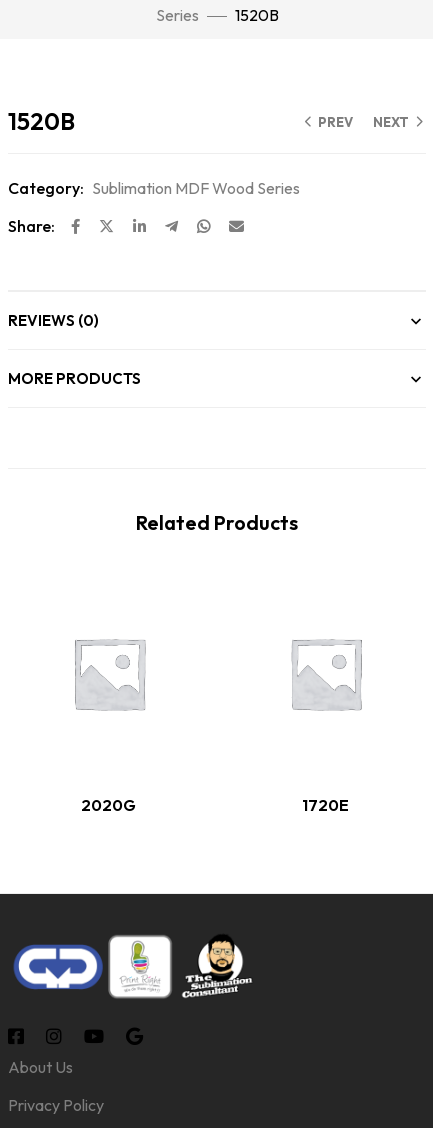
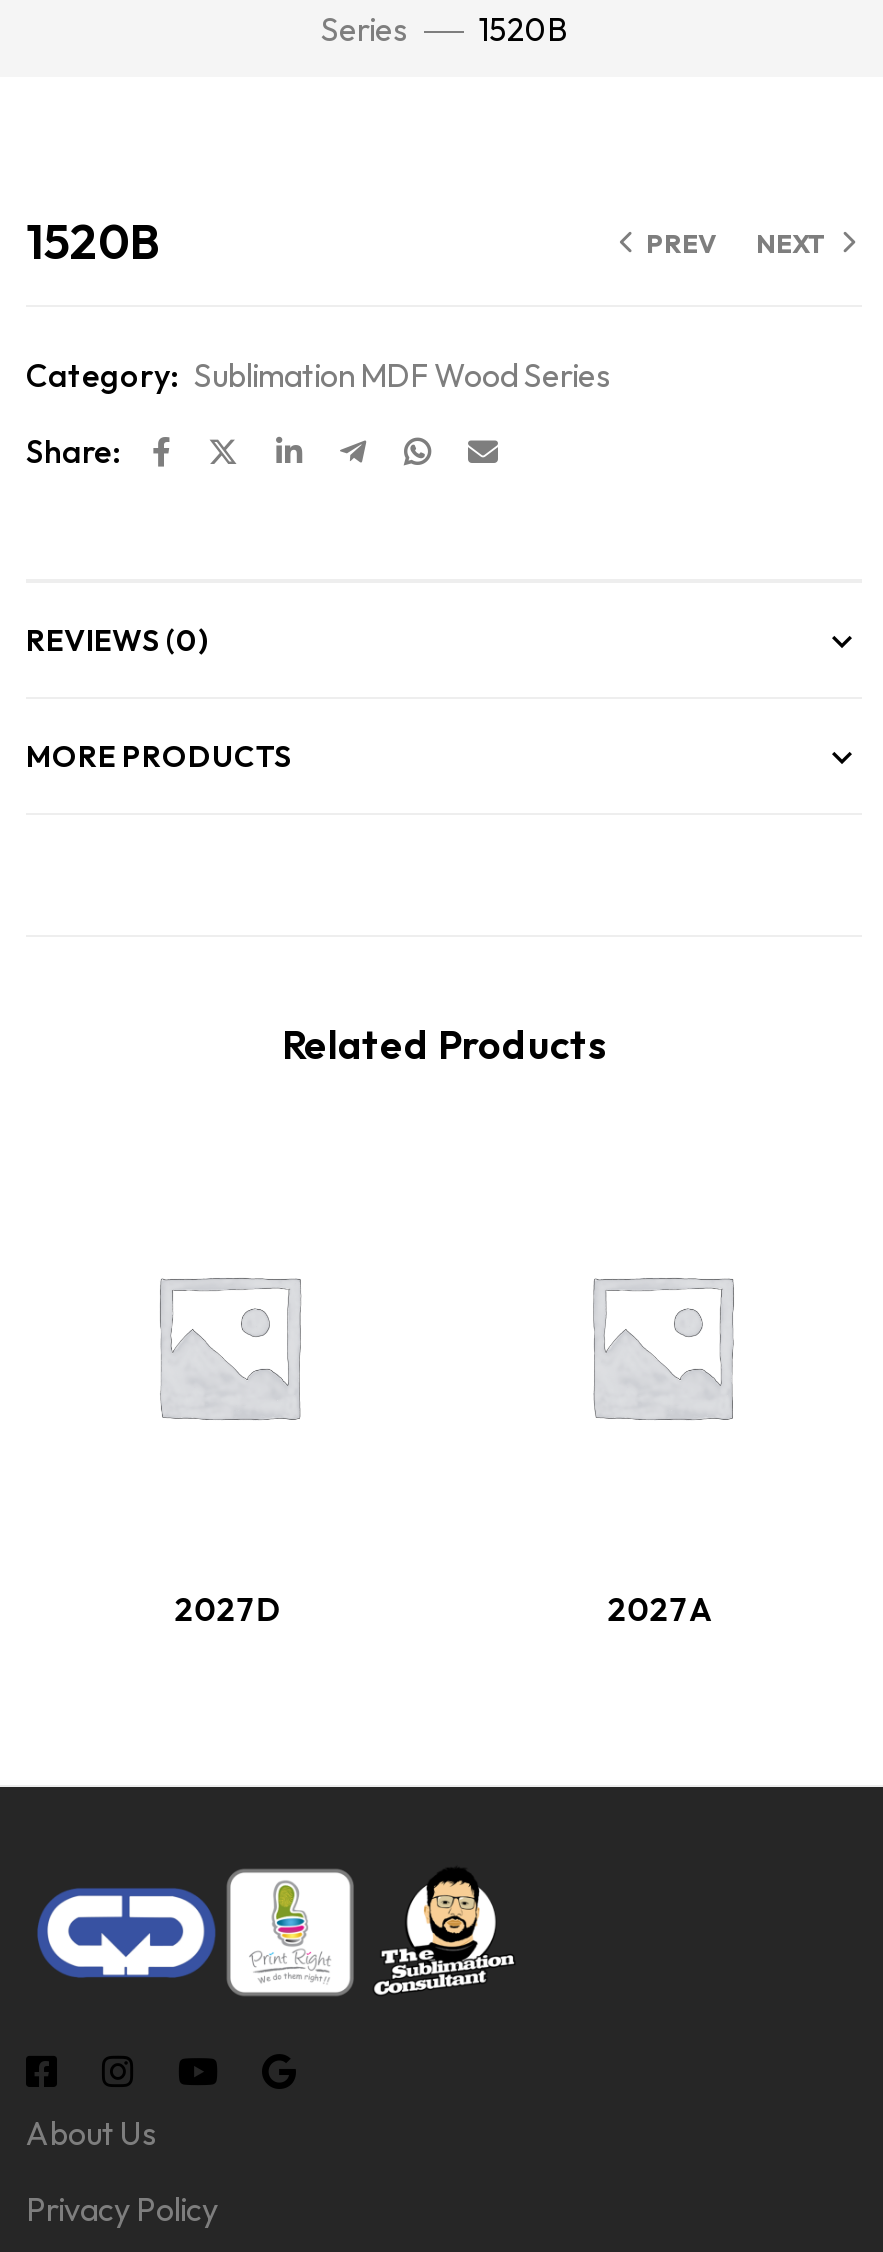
[81,794,349,814] 2020G | 1720E -> [174,1588,714,1628] 2027D | 2027A

